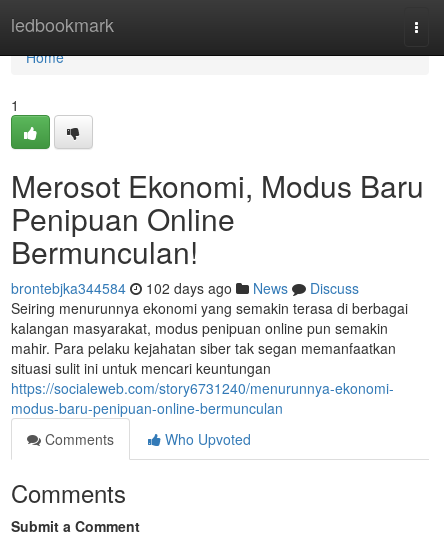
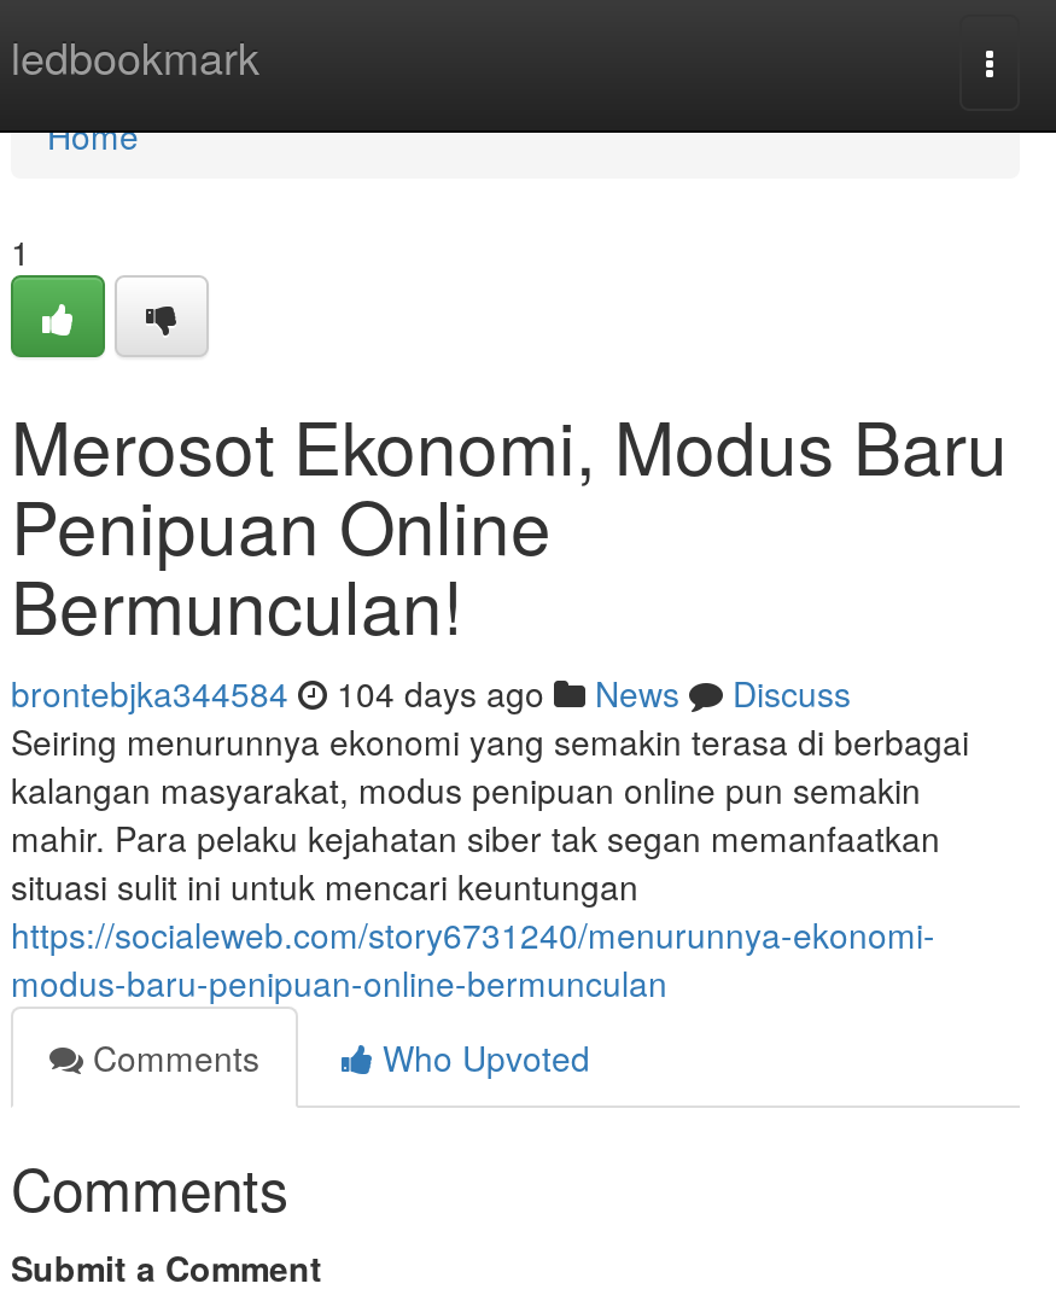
[11,278,359,298] brontebjka344584 102 days ago News Discuss -> [11,669,851,717] brontebjka344584 104 days ago News Discuss

